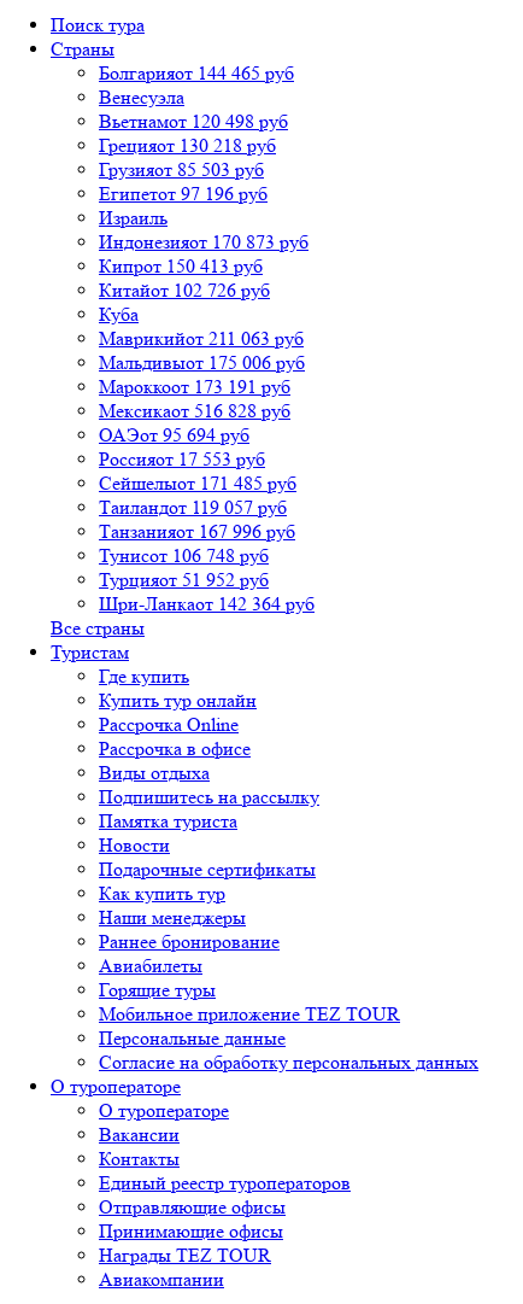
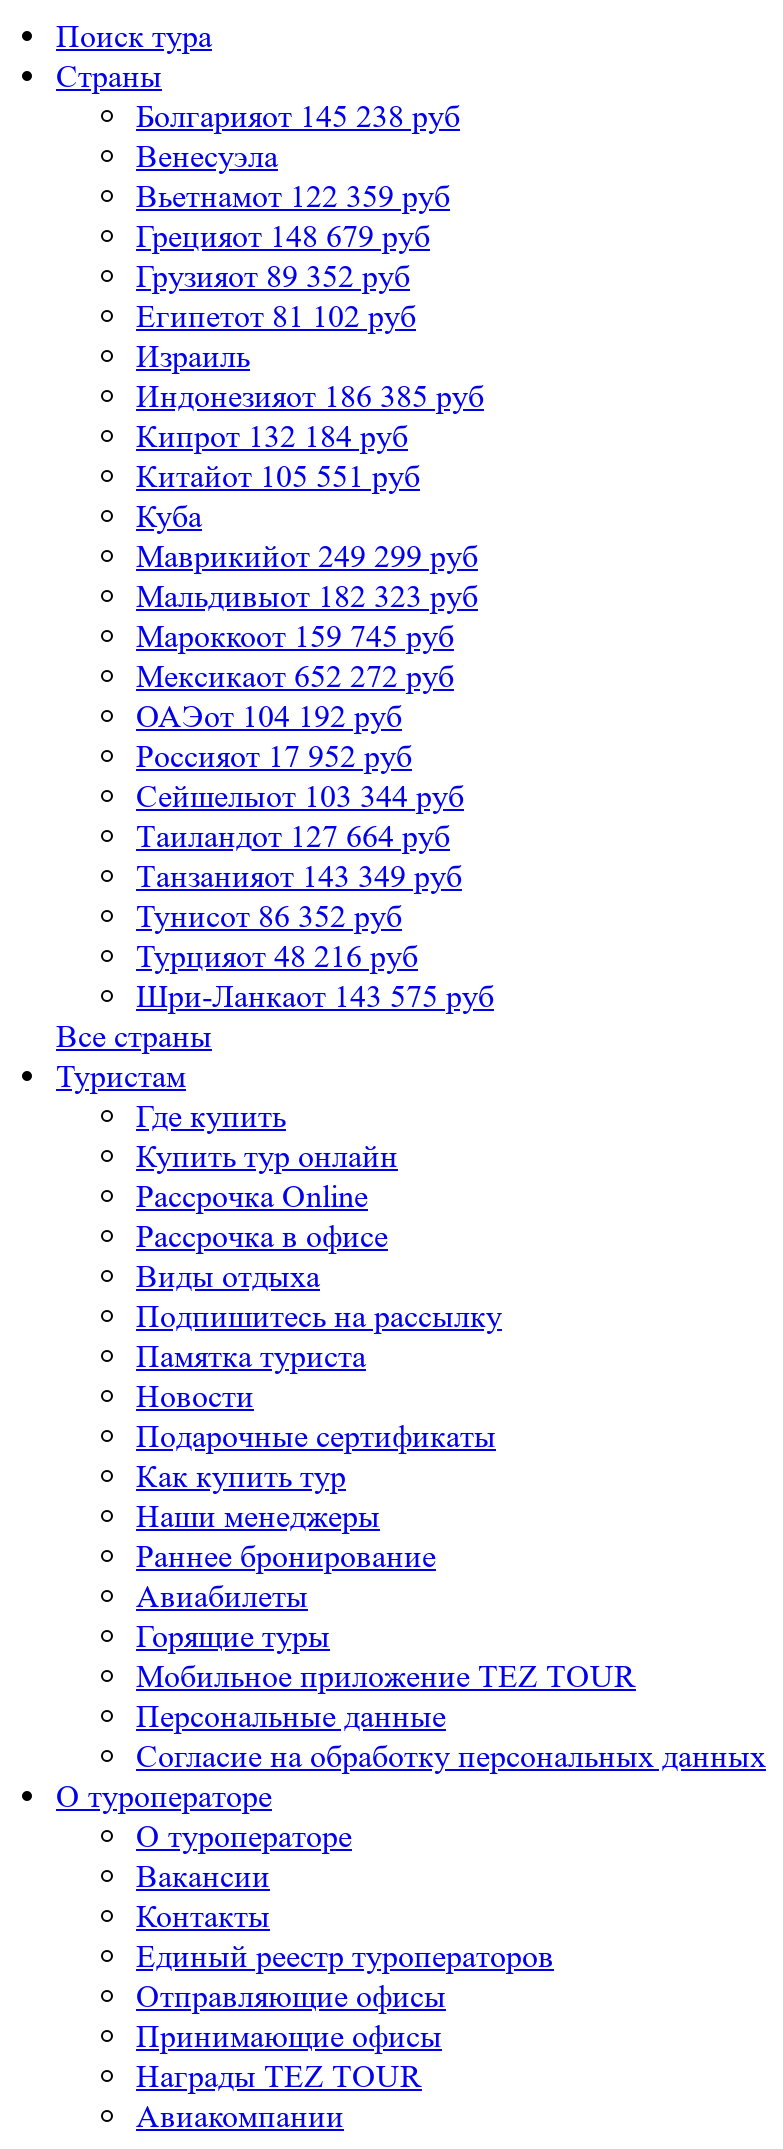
[99,62,294,84] Болгарияот 144 465 руб -> [136,97,460,135] Болгарияот 145 238 руб
[99,110,288,133] Вьетнамот 120 498 руб -> [136,177,450,215] Вьетнамот 122 359 руб
[99,134,276,157] Грецияот 130 218 руб -> [136,217,430,255] Грецияот 148 679 руб
[99,158,264,181] Грузияот 85 503 руб -> [136,257,410,295] Грузияот 89 352 руб
[99,182,268,205] Египетот 97 196 руб -> [136,297,416,335] Египетот 81 102 руб
[99,230,308,253] Индонезияот 170 873 руб -> [136,377,484,415] Индонезияот 186 385 руб
[99,255,263,277] Кипрот 150 413 руб -> [136,417,408,455] Кипрот 132 184 руб
[99,279,270,302] Китайот 102 726 руб -> [136,457,420,495] Китайот 105 551 руб
[99,327,304,350] Маврикийот 211 063 руб -> [136,537,478,575] Маврикийот 249 299 руб
[99,351,305,374] Мальдивыот 175 006 руб -> [136,577,478,615] Мальдивыот 182 323 руб
[99,375,290,398] Мароккоот 173 191 руб -> [136,617,454,655] Мароккоот 159 745 руб
[99,399,290,422] Мексикаот 516 828 руб -> [136,657,454,695] Мексикаот 652 272 руб
[99,423,249,446] ОАЭот 95 694 руб -> [136,697,402,735] ОАЭот 104 192 руб
[99,448,265,470] Россияот 17 553 руб -> [136,737,412,775] Россияот 17 952 руб
[99,472,296,495] Сейшелыот 171 485 руб -> [136,777,464,815] Сейшелыот 103 344 руб
[99,496,287,519] Таиландот 119 057 руб -> [136,817,450,855] Таиландот 127 664 руб
[99,520,295,543] Танзанияот 167 996 руб -> [136,857,462,895] Танзанияот 143 349 руб
[99,544,269,567] Тунисот 106 748 руб -> [136,897,402,935] Тунисот 86 352 руб
[99,568,269,591] Турцияот 51 952 руб -> [136,937,418,975] Турцияот 48 216 руб
[99,592,315,615] Шри-Ланкаот 142 364 руб -> [136,977,494,1015] Шри-Ланкаот 143 575 руб

